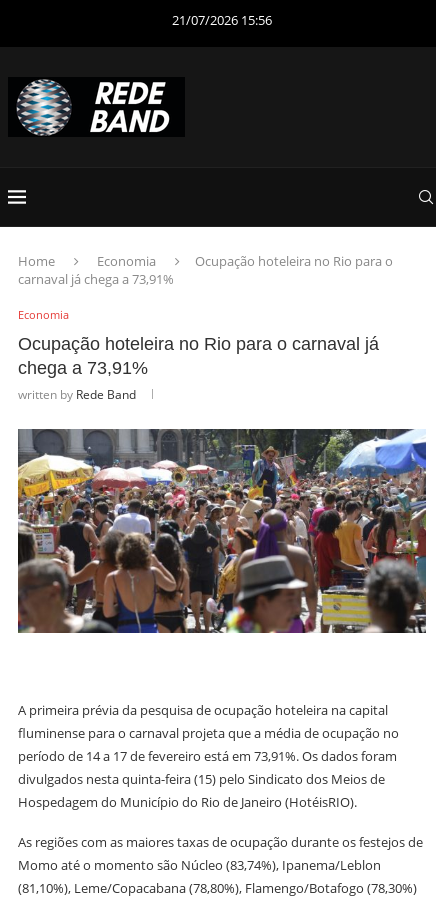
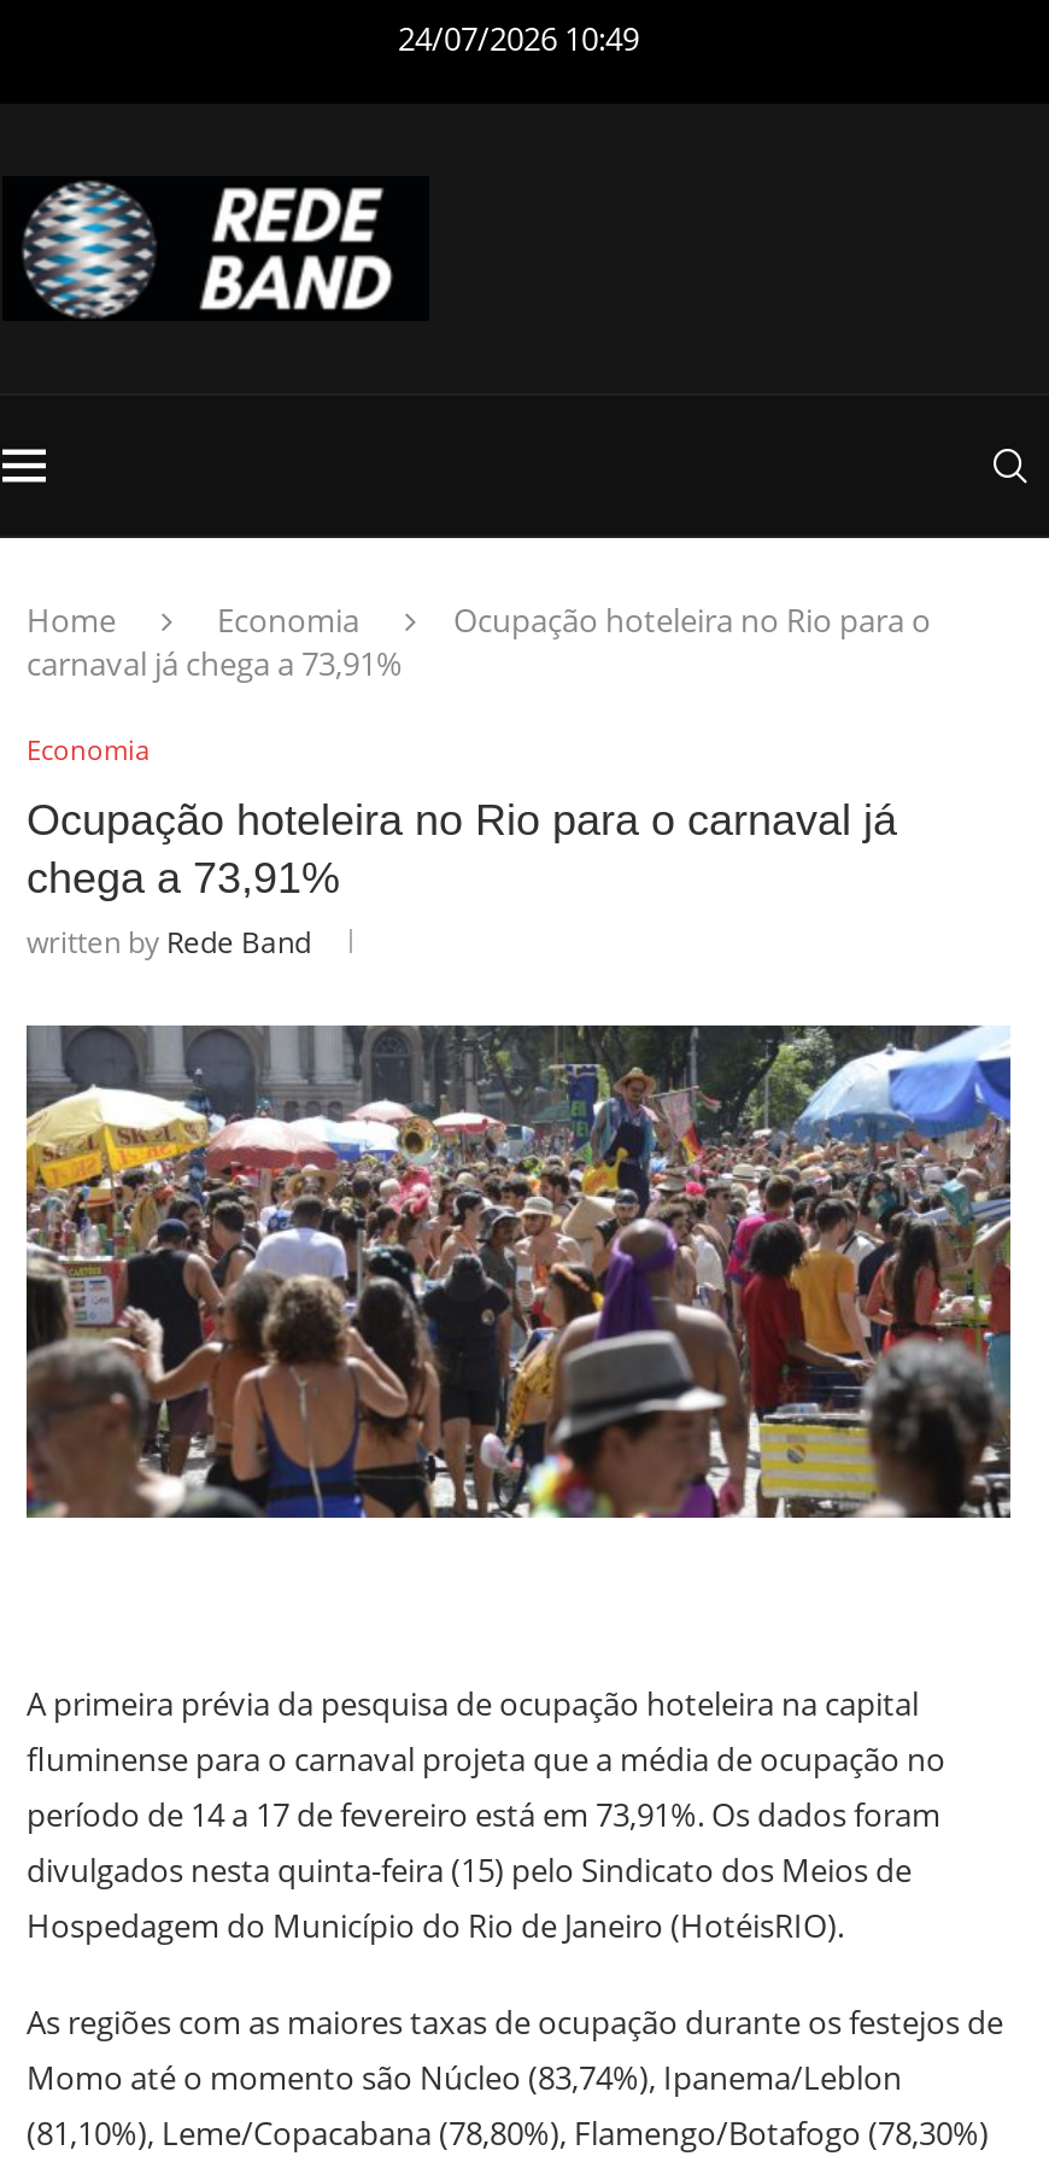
[172,11,272,29] 21/07/2026 15:56 -> [398,17,639,60] 24/07/2026 10:49

